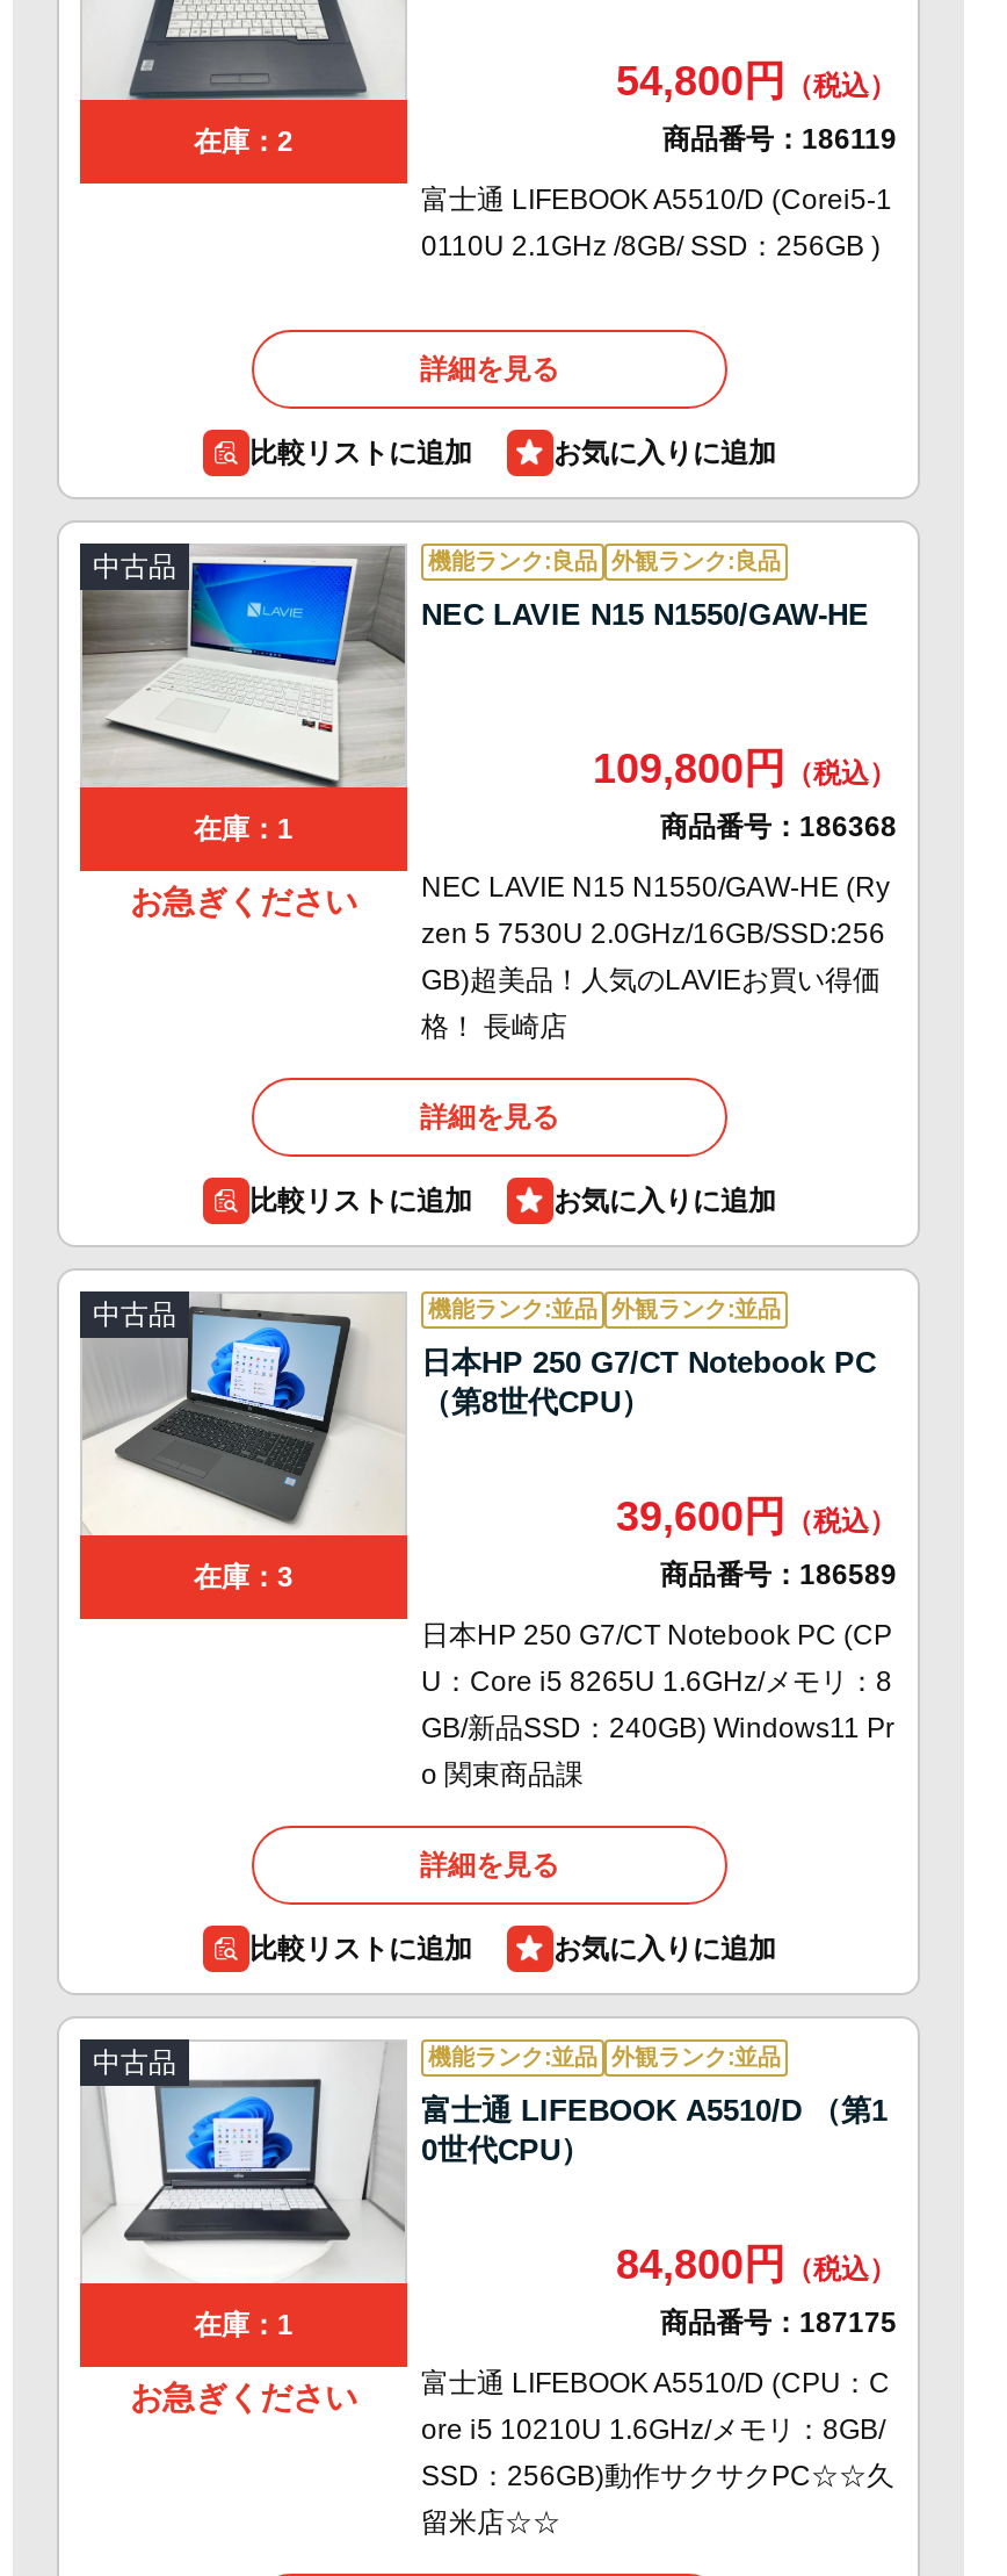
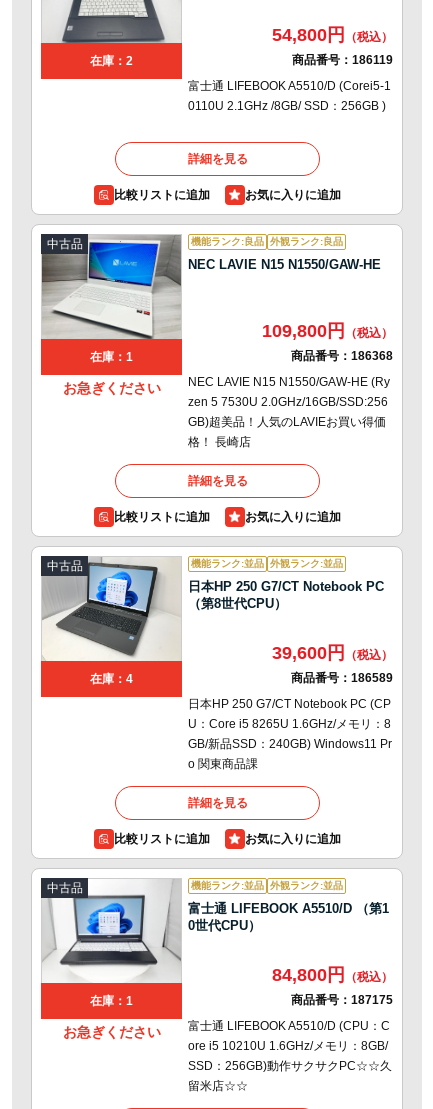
[194,1561,294,1594] 在庫：3 -> [90,672,133,686] 在庫：4

